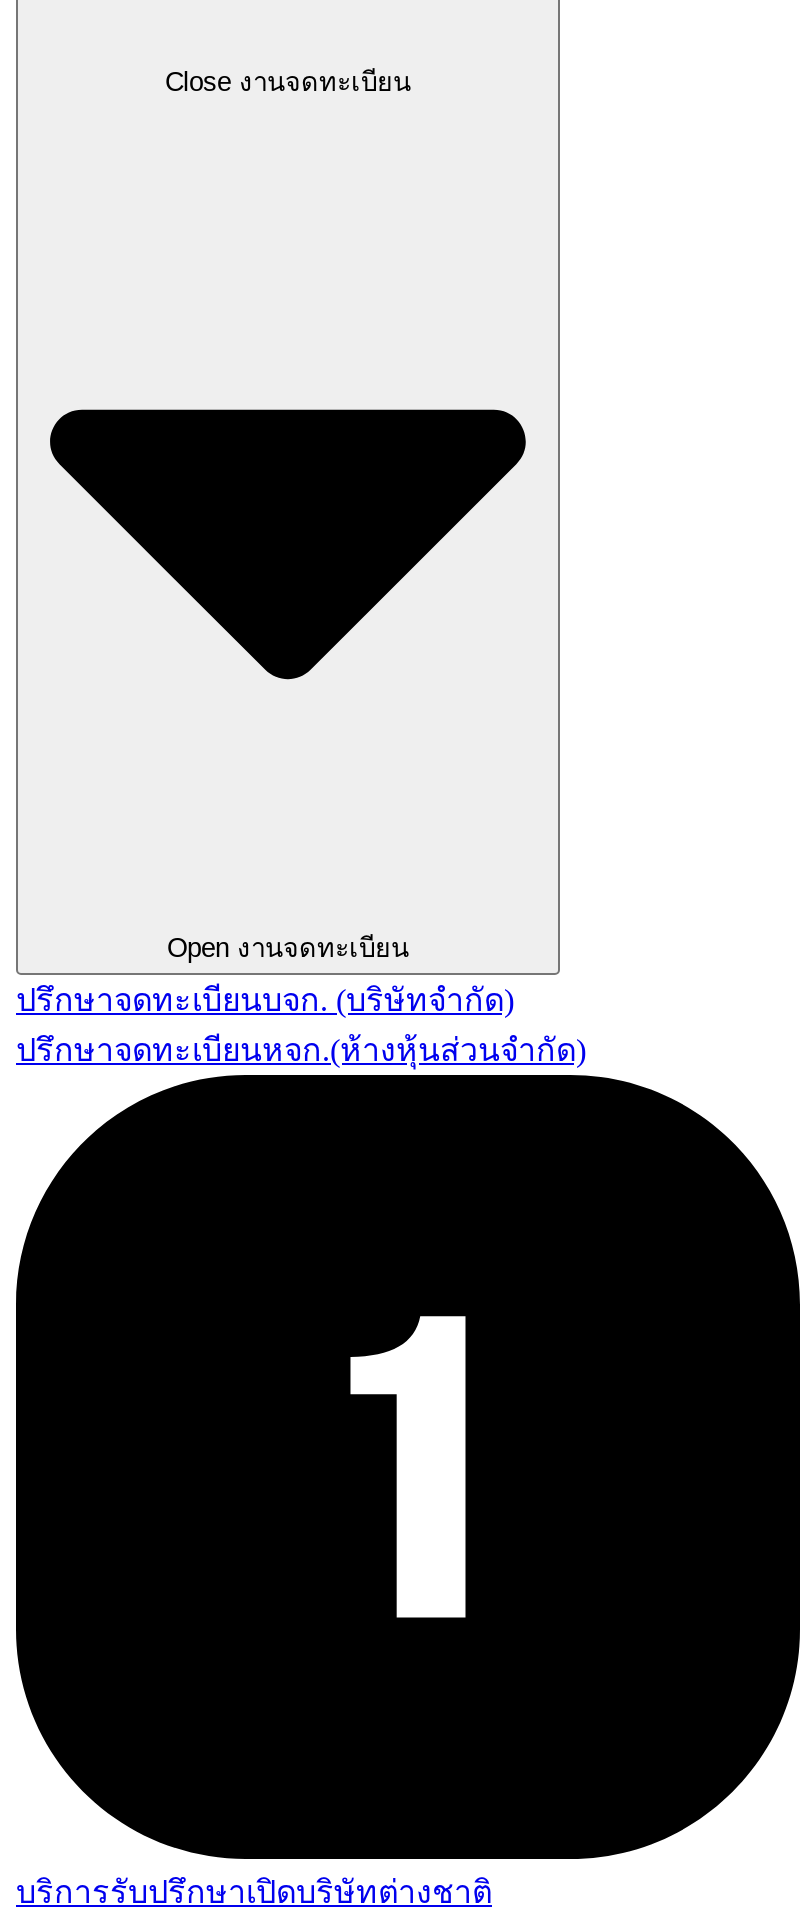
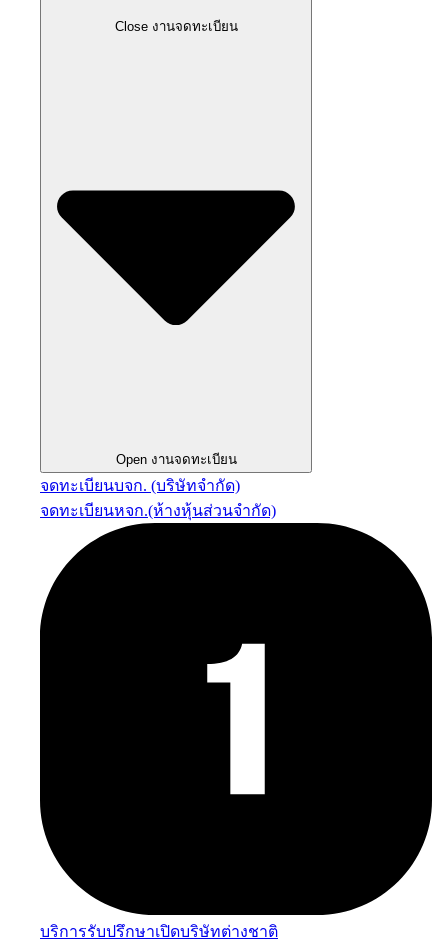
[16,983,514,1017] ปรึกษาจดทะเบียนบจก. (บริษัทจำกัด) -> [40,477,240,494] จดทะเบียนบจก. (บริษัทจำกัด)
[16,1033,586,1067] ปรึกษาจดทะเบียนหจก.(ห้างหุ้นส่วนจำกัด) -> [40,502,276,519] จดทะเบียนหจก.(ห้างหุ้นส่วนจำกัด)

